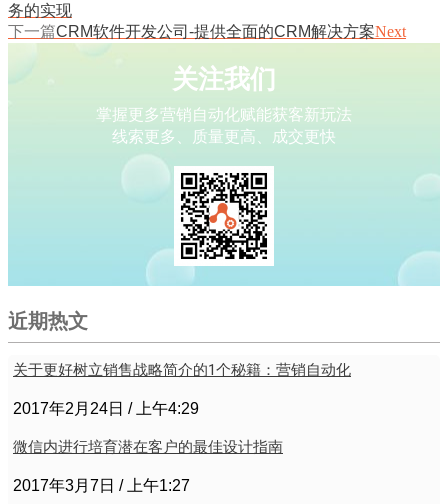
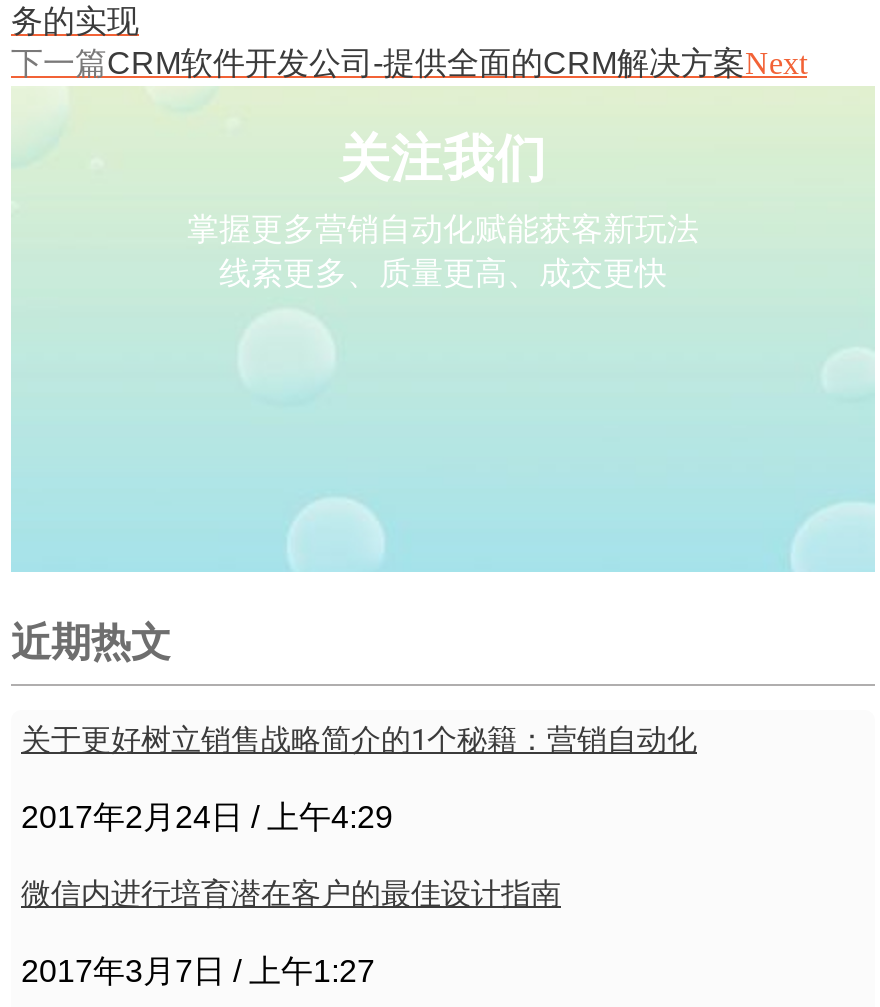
[173,166,275,267] [image] -> none

